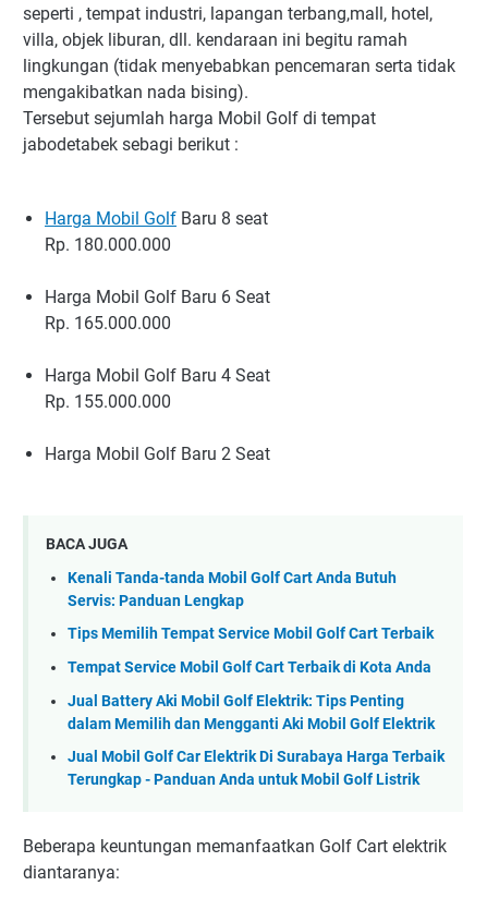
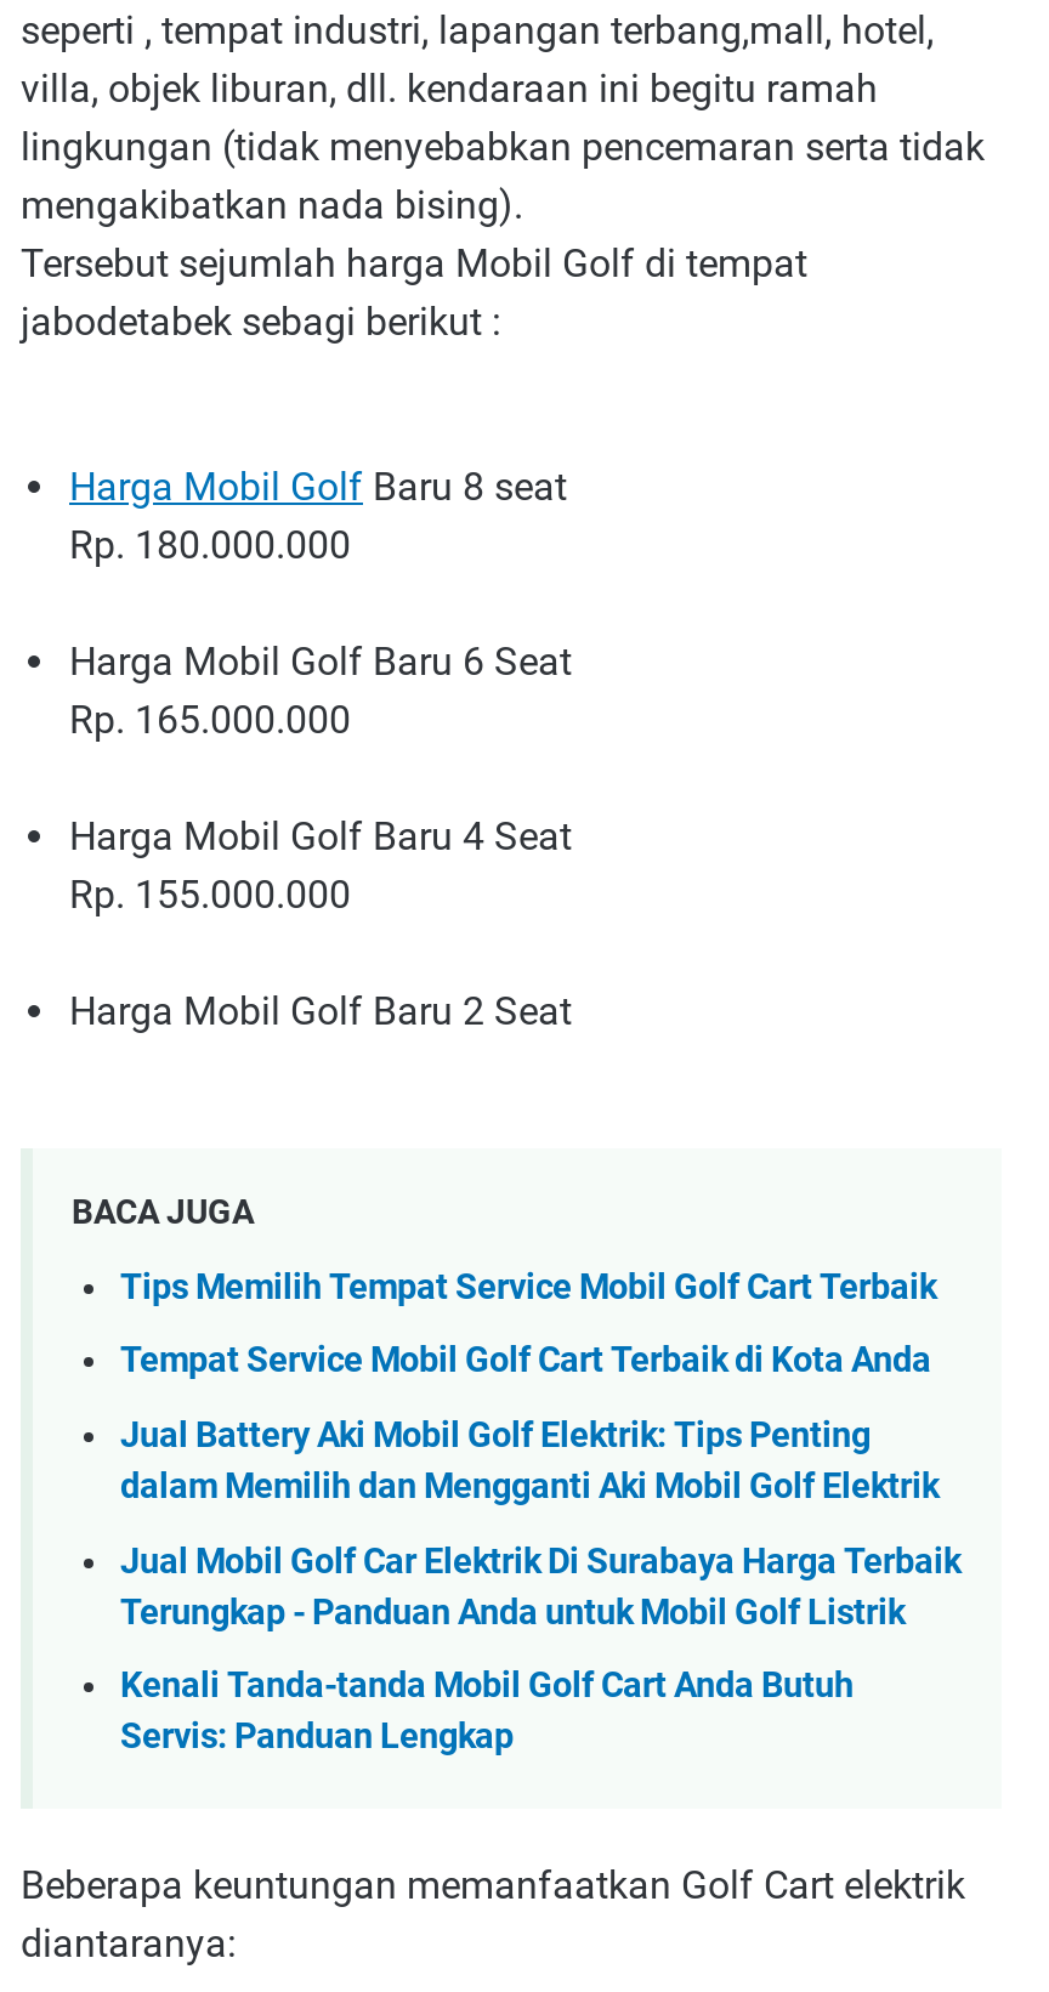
moved [68,569,397,610] -> [120,1666,854,1758]: Kenali Tanda-tanda Mobil Golf Cart Anda Butuh | Servis: Panduan Lengkap
moved [68,625,445,789] -> [120,1267,960,1633]: Tips Memilih Tempat Service Mobil Golf Cart Terbaik | Tempat Service Mobil Golf Cart Terbaik di Kota Anda | Jual Battery Aki Mobil Golf Elektrik: Tips Penting | dalam Memilih dan Mengganti Aki Mobil Golf Elektrik | Jual Mobil Golf Car Elektrik Di Surabaya Harga Terbaik | Terungkap - Panduan Anda untuk Mobil Golf Listrik

